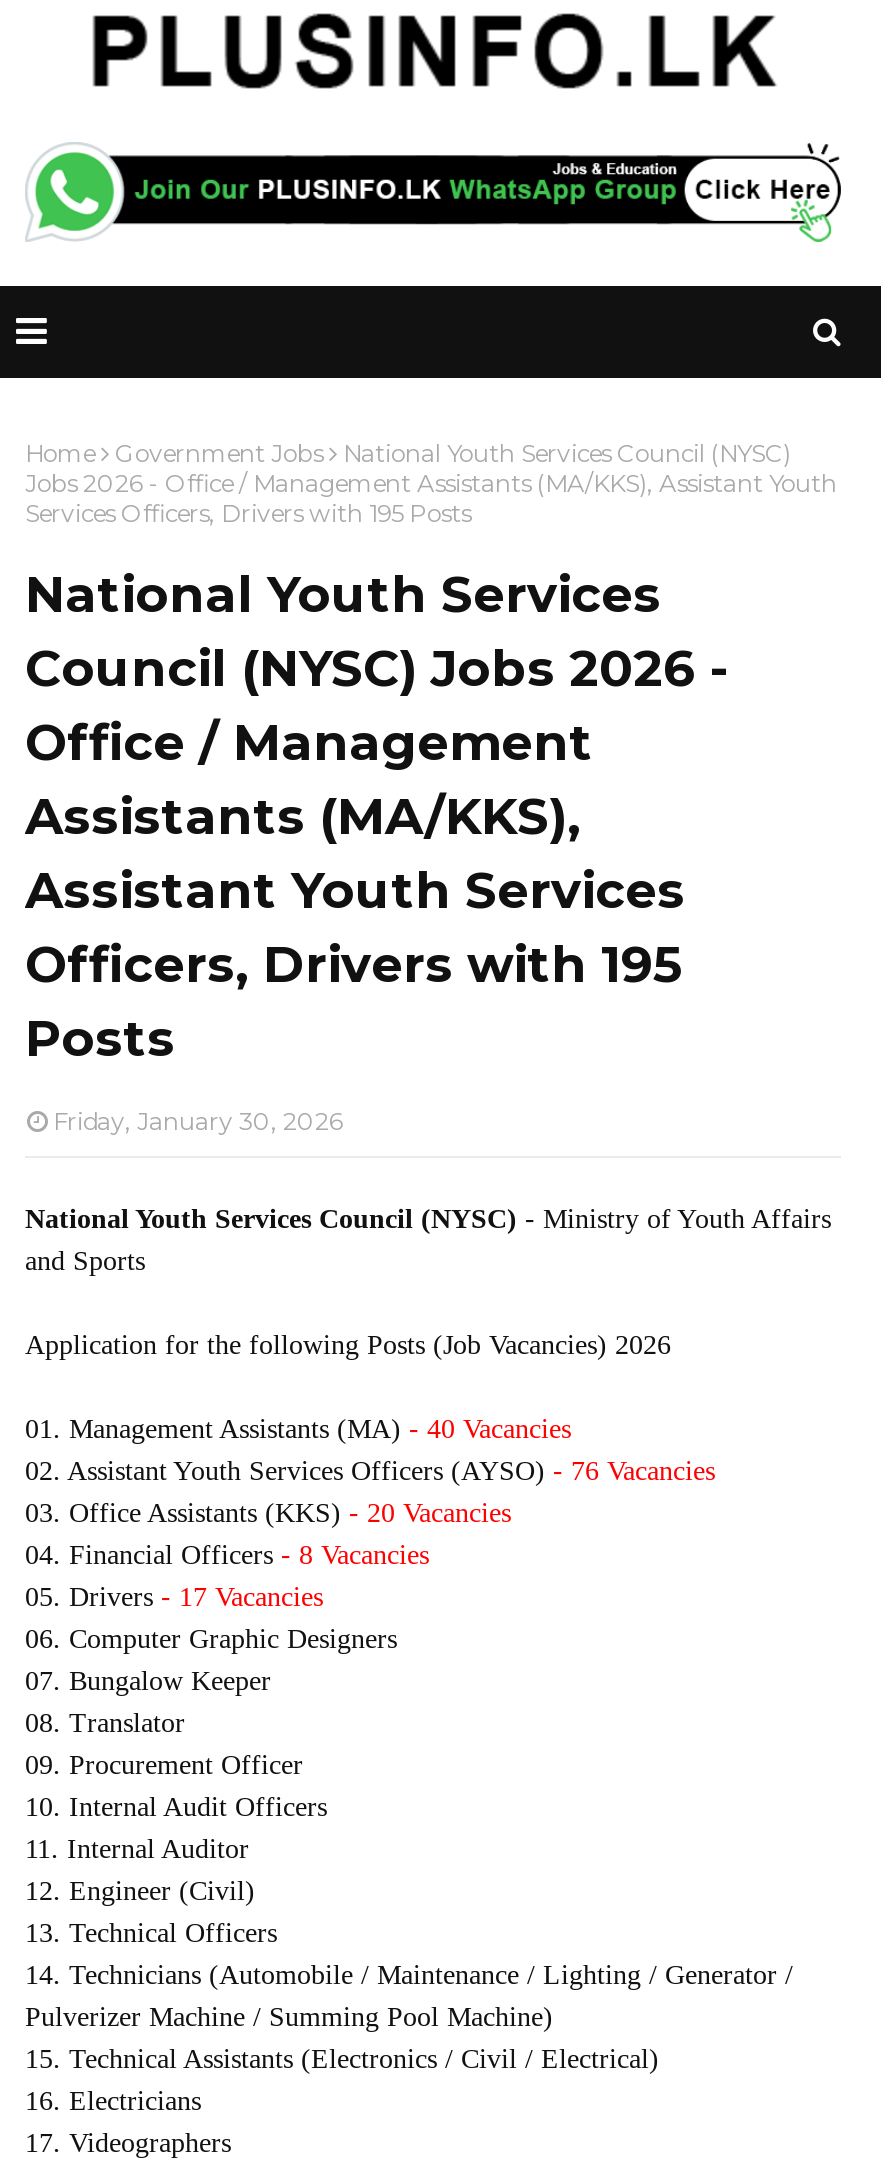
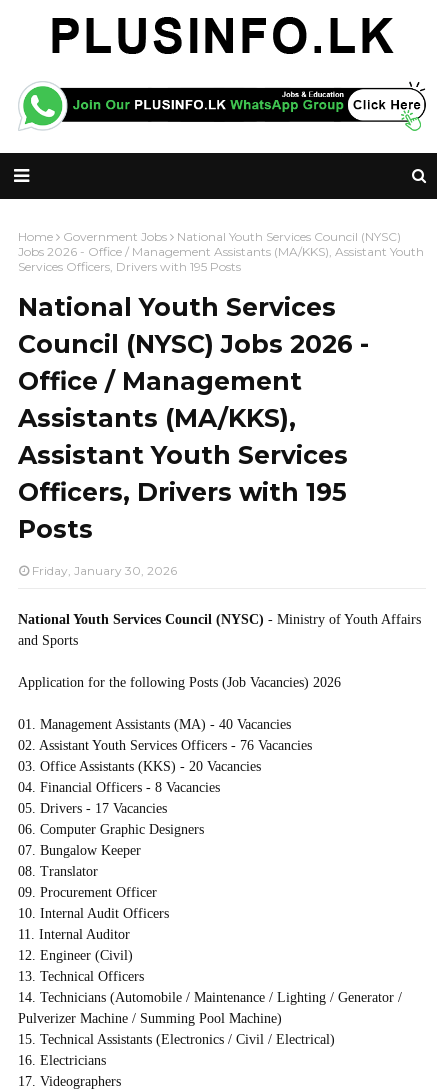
[25,1456,715,1486] 02. Assistant Youth Services Officers (AYSO) - 76 Vacancies -> [18,738,312,753] 02. Assistant Youth Services Officers - 76 Vacancies

